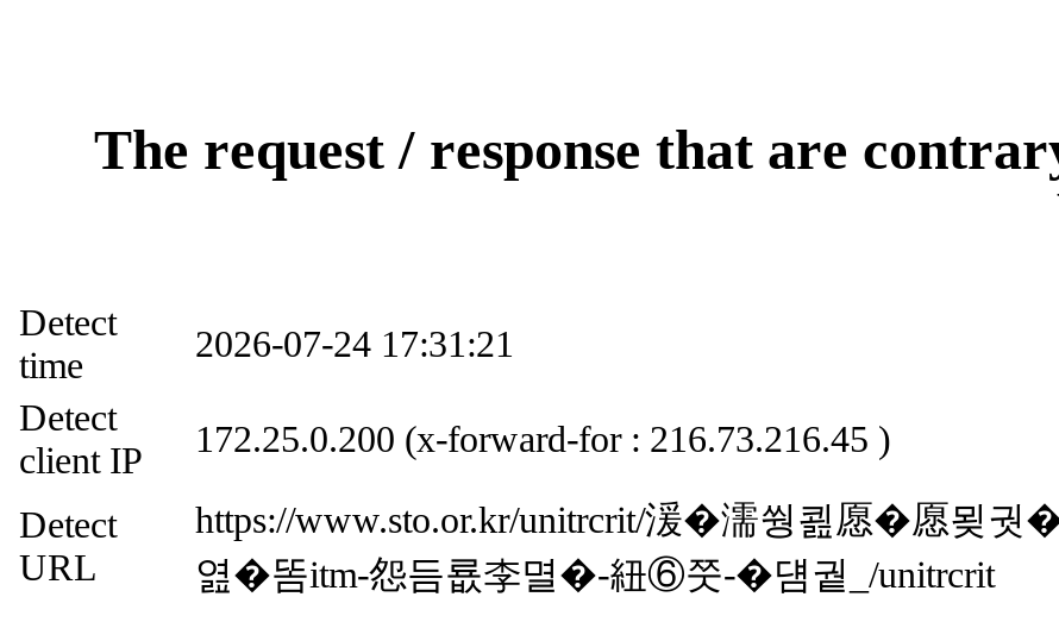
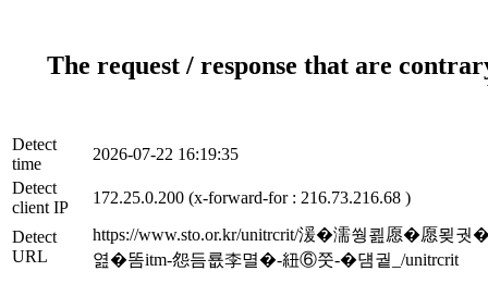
[195,323,514,363] 2026-07-24 17:31:21 -> [93,145,239,163] 2026-07-22 16:19:35
[195,418,890,459] 172.25.0.200 (x-forward-for : 216.73.216.45 ) -> [93,188,411,207] 172.25.0.200 (x-forward-for : 216.73.216.68 )

